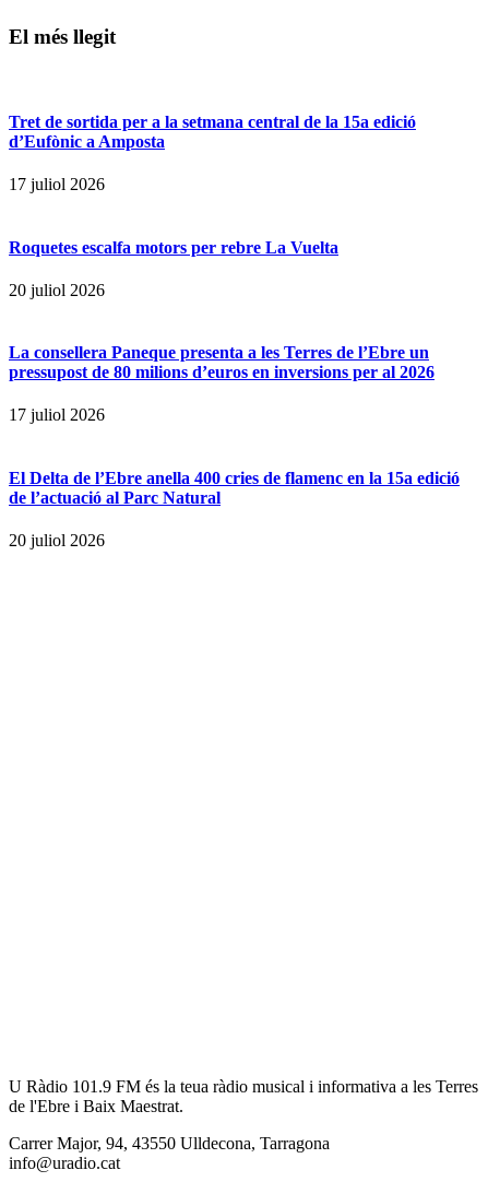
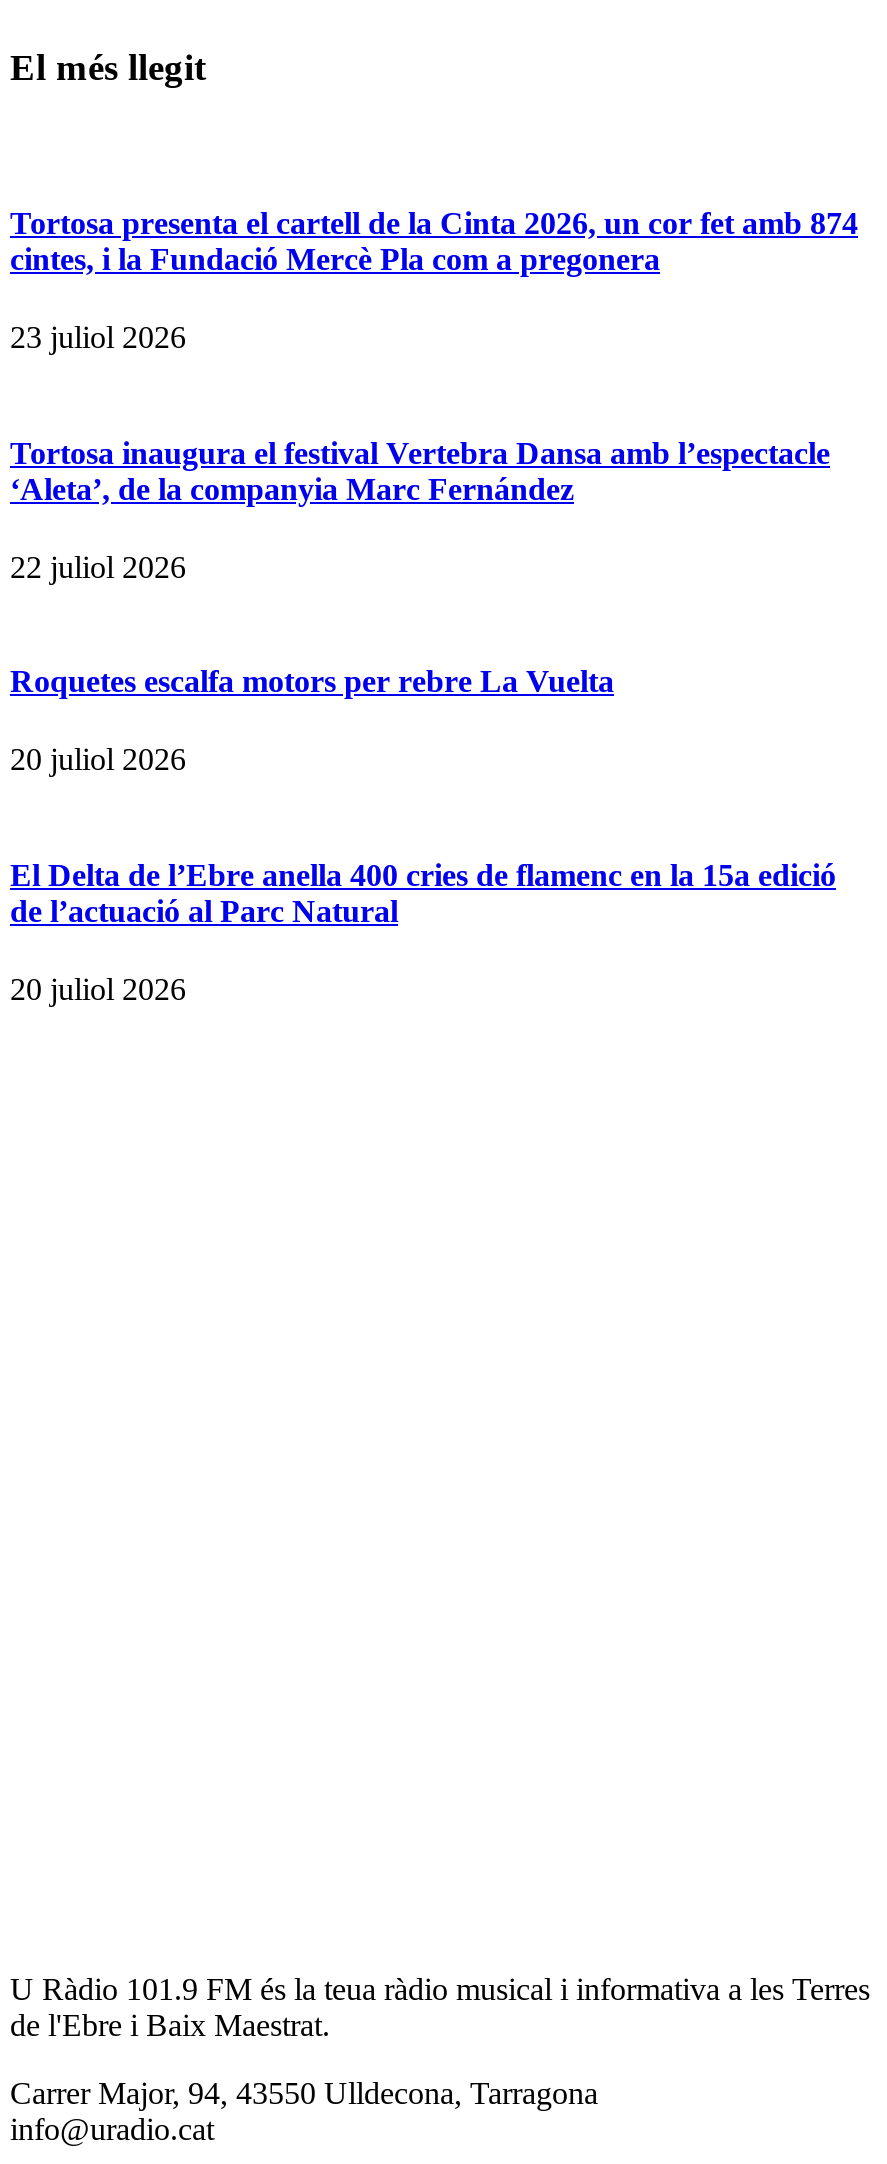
[9,113,416,194] Tret de sortida per a la setmana central de la 15a edició | d’Eufònic a Amposta | 17 juliol 2026 -> [10,206,858,584] Tortosa presenta el cartell de la Cinta 2026, un cor fet amb 874 | cintes, i la Fundació Mercè Pla com a pregonera | 23 juliol 2026 | Tortosa inaugura el festival Vertebra Dansa amb l’espectacle | ‘Aleta’, de la companyia Marc Fernández | 22 juliol 2026
moved [9,238,338,299] -> [10,664,614,777]: Roquetes escalfa motors per rebre La Vuelta | 20 juliol 2026
[9,343,435,424] La consellera Paneque presenta a les Terres de l’Ebre un | pressupost de 80 milions d’euros en inversions per al 2026 | 17 juliol 2026 -> none

